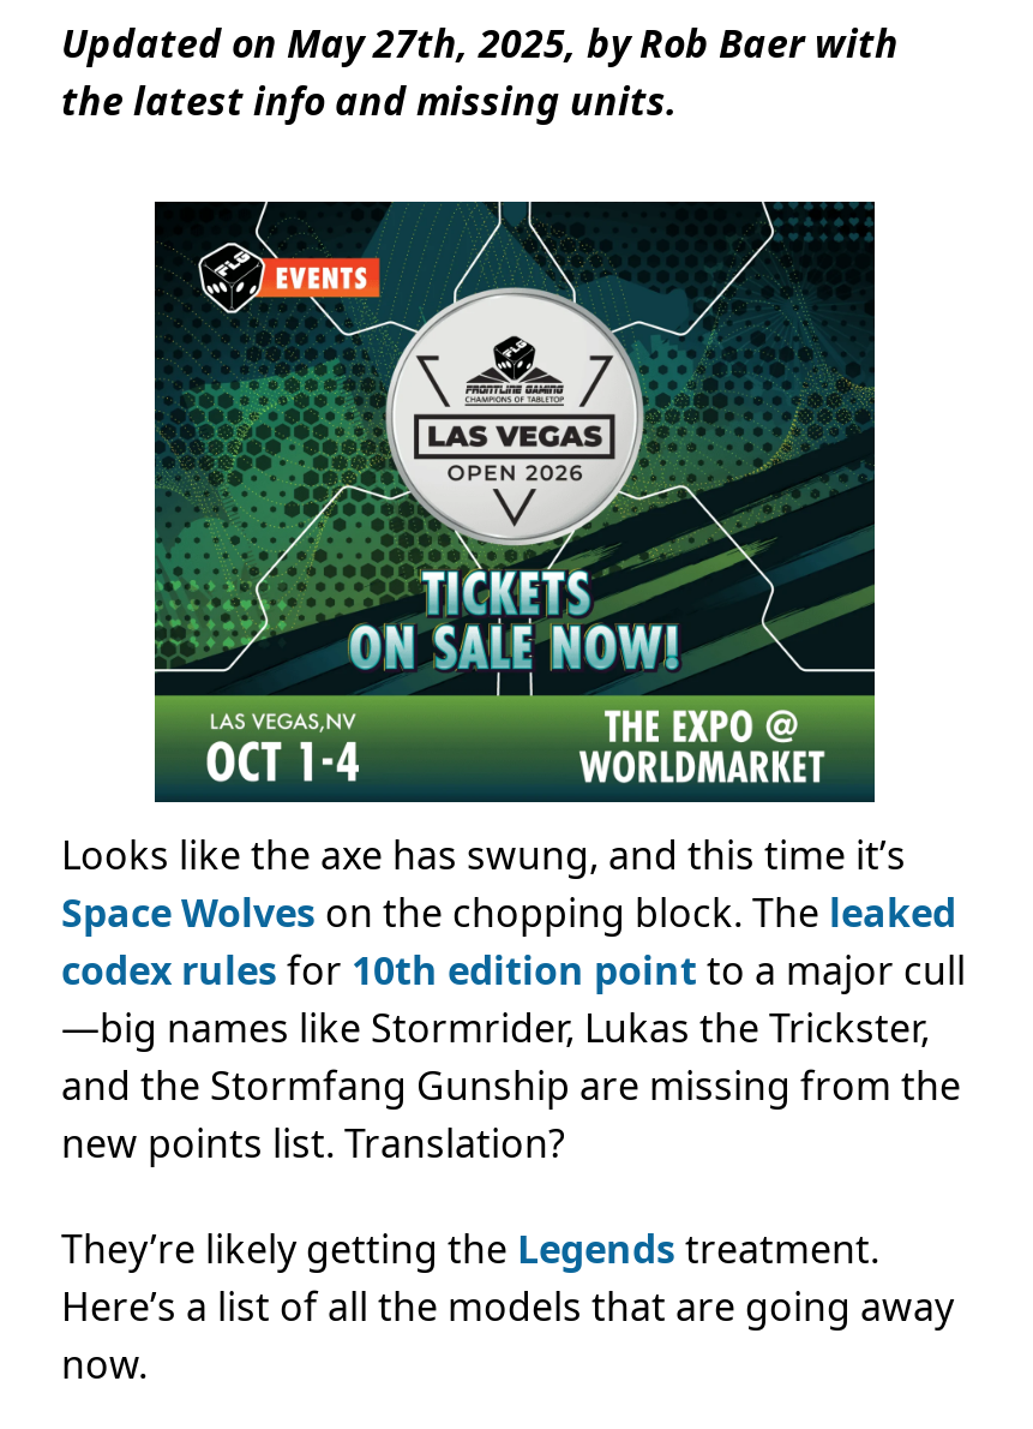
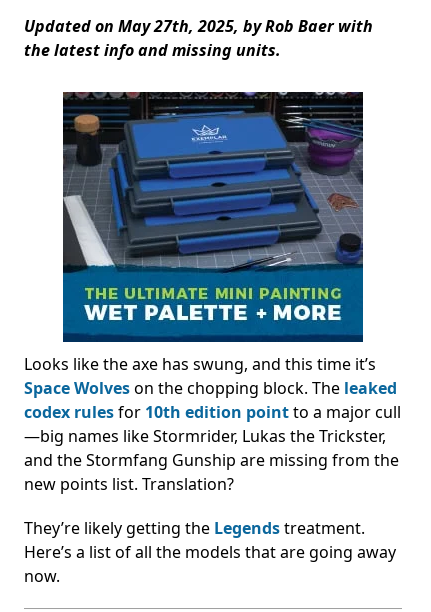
[152,199,877,797] [image] -> [62,91,364,341] [image]

